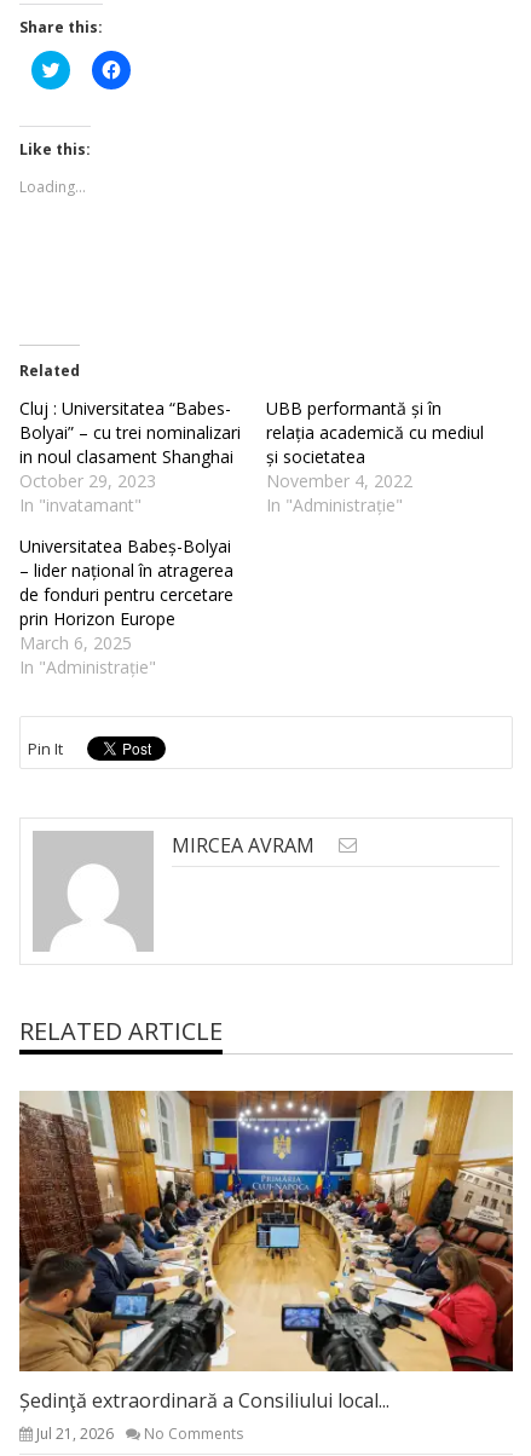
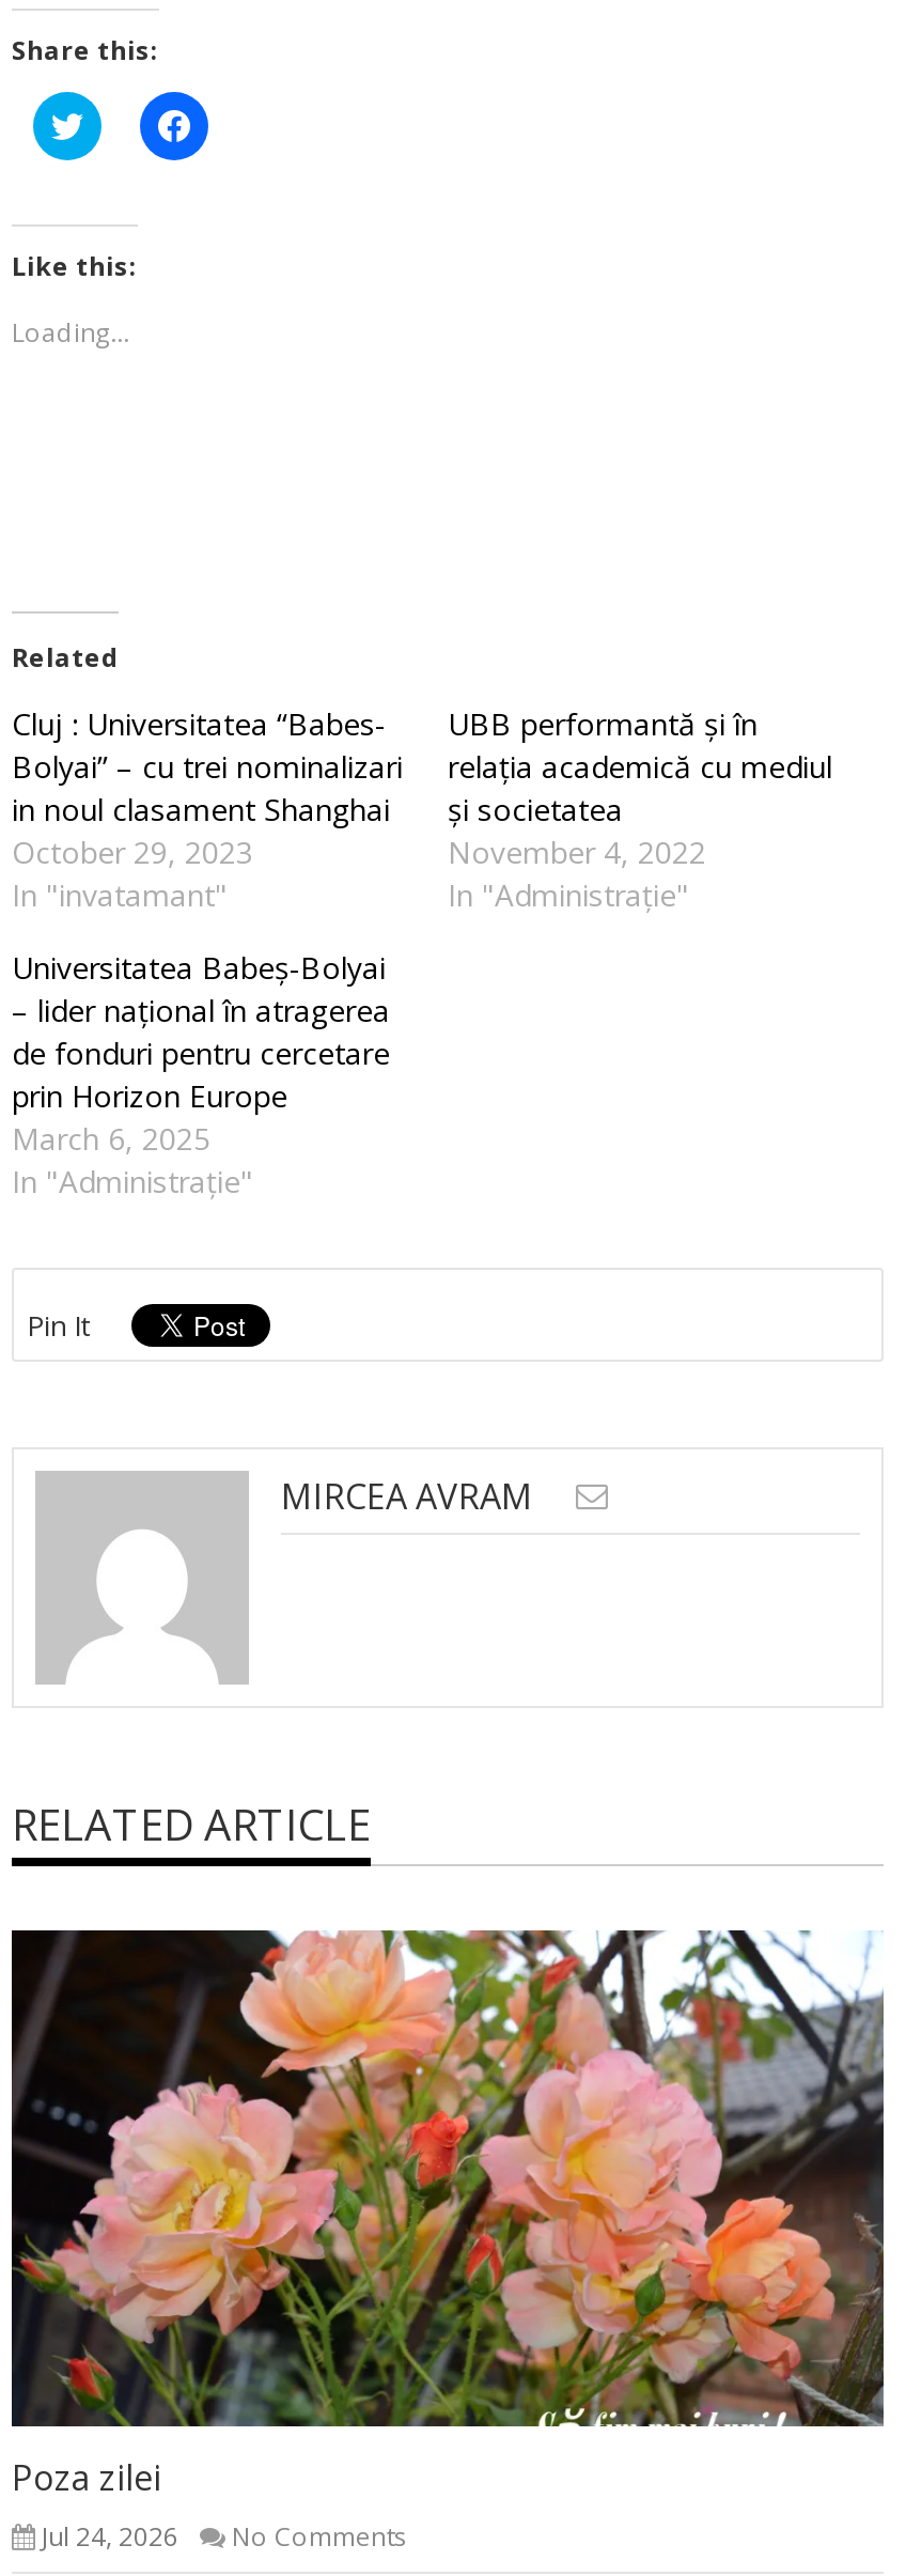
[18,1090,514,1444] [image] | Ședinţă extraordinară a Consiliului local... | Jul 21, 2026 -> [10,1928,886,2554] [image] | Poza zilei | Jul 24, 2026

